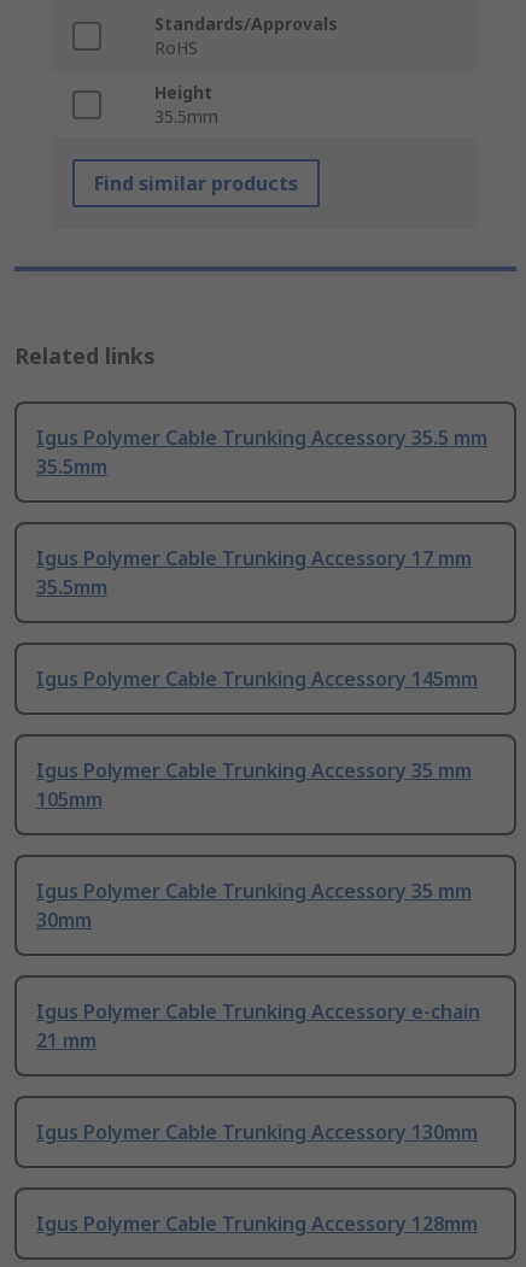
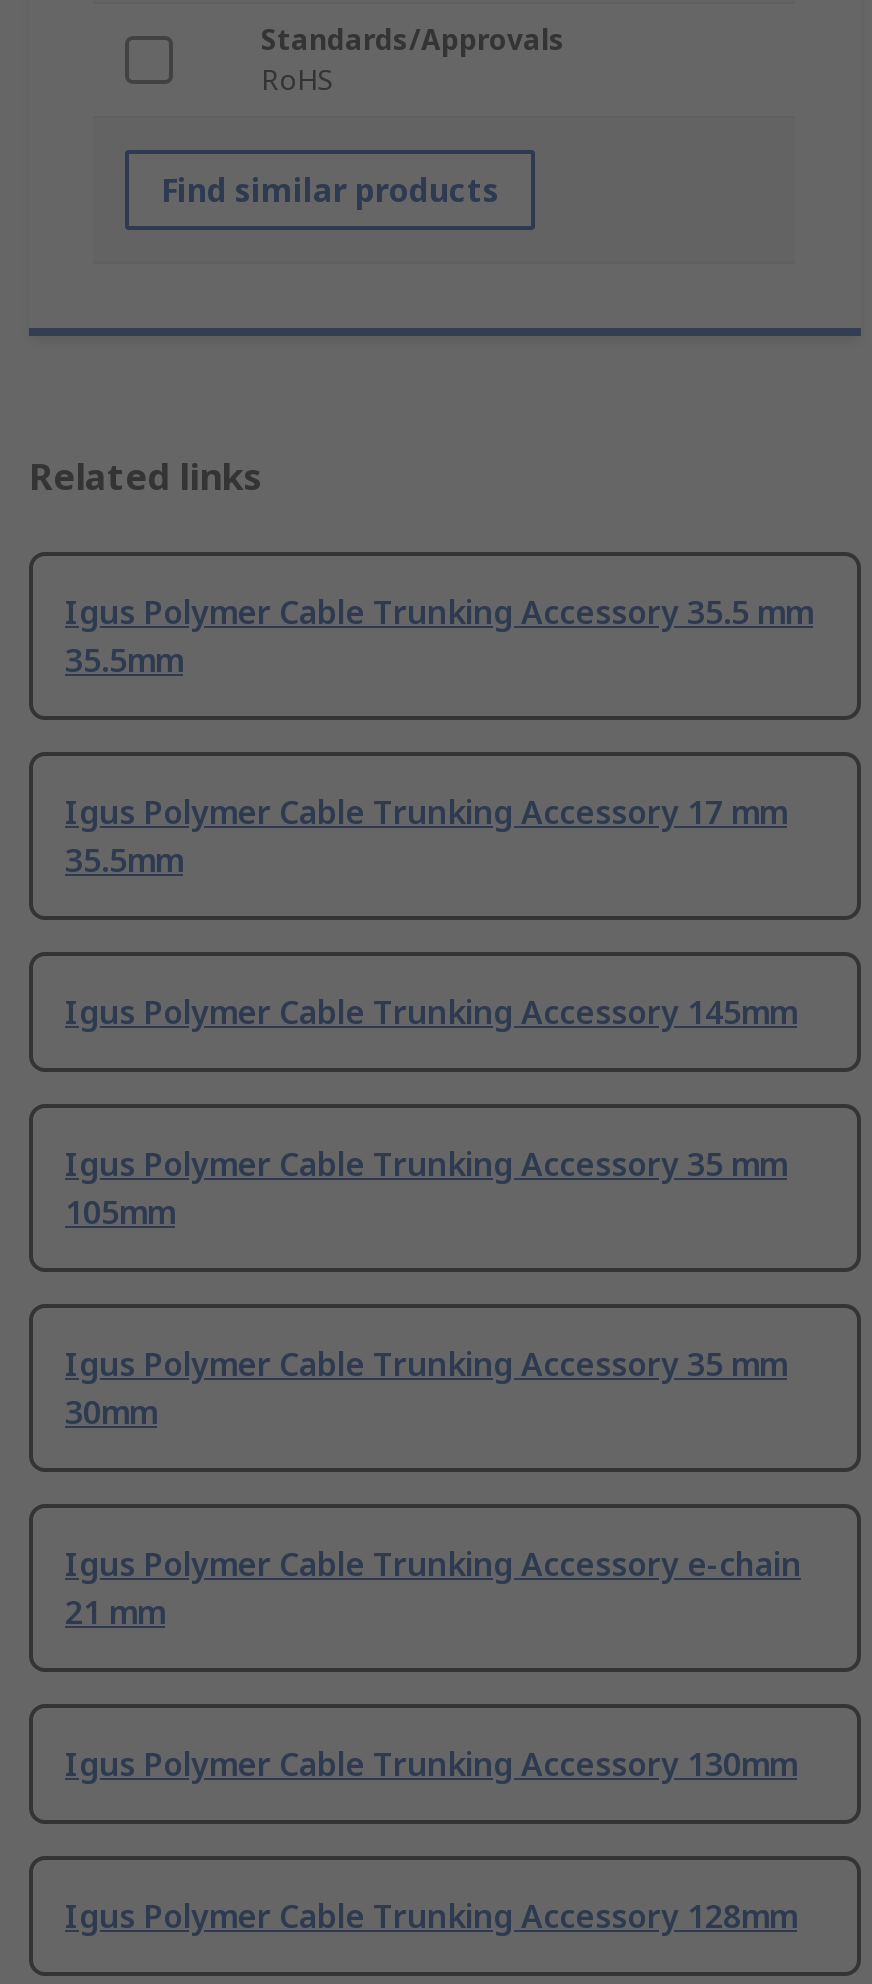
[154,81,218,128] Height | 35.5mm -> none

